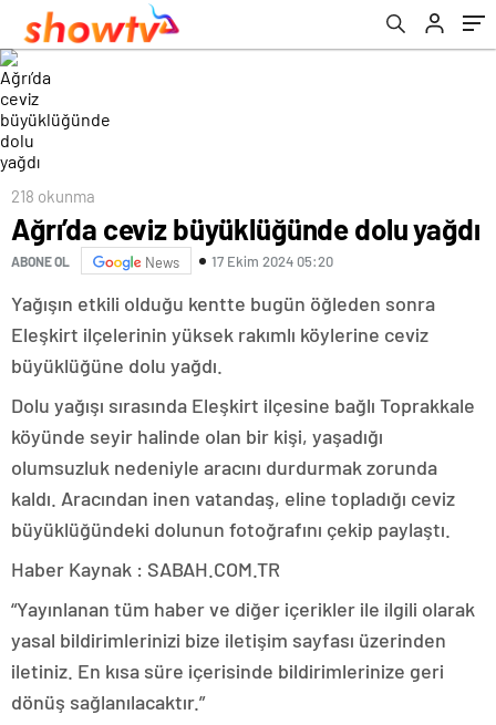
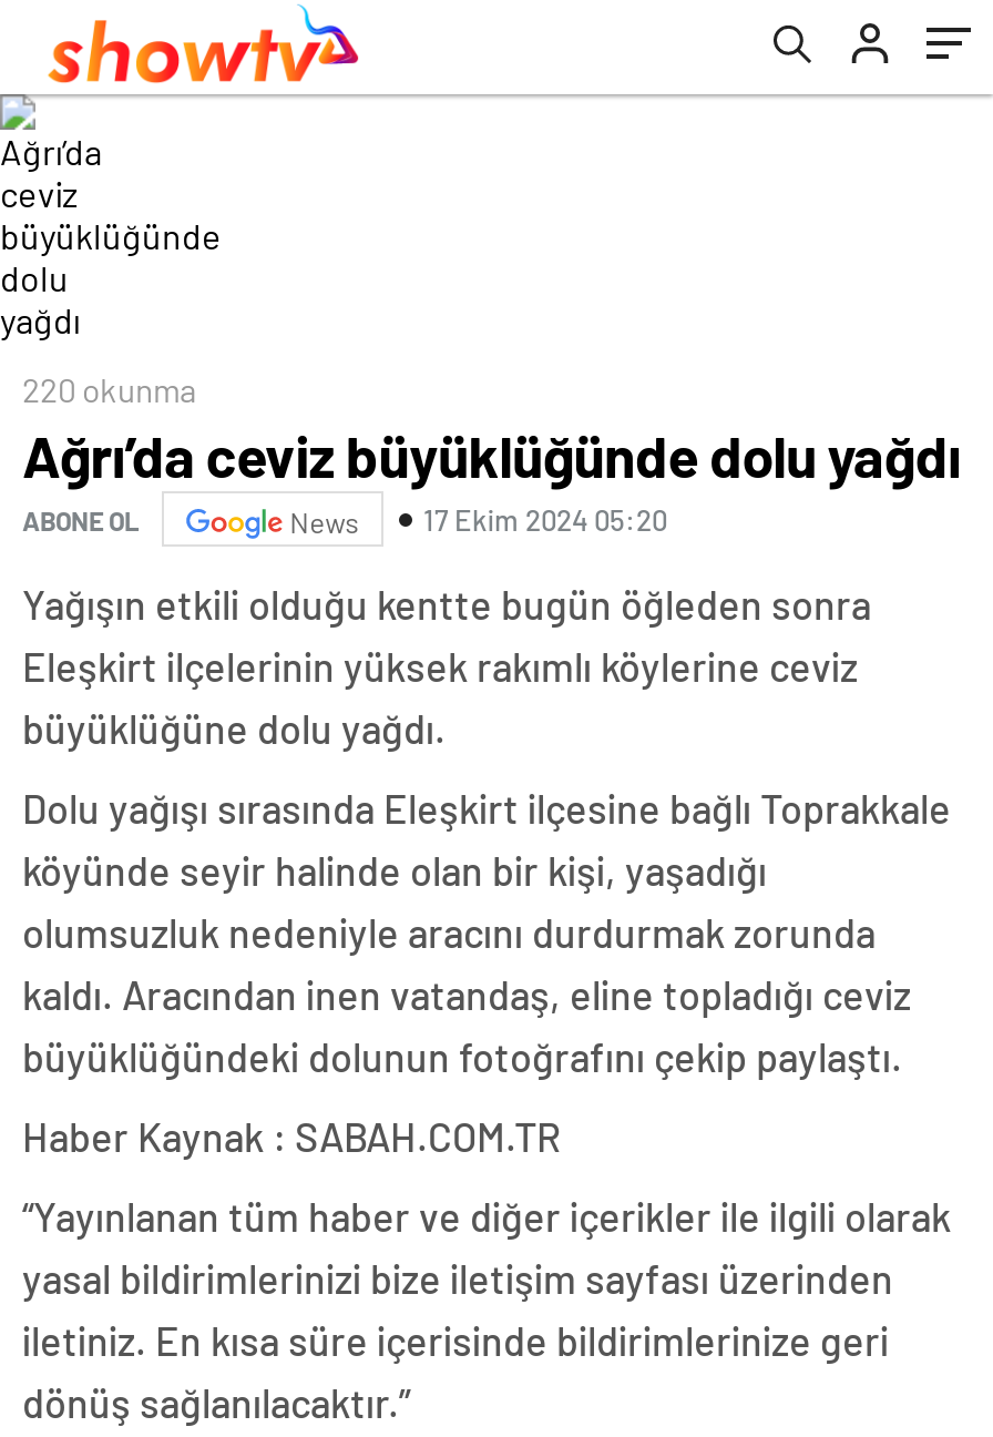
[11,186,95,206] 218 okunma -> [22,369,197,409] 220 okunma

